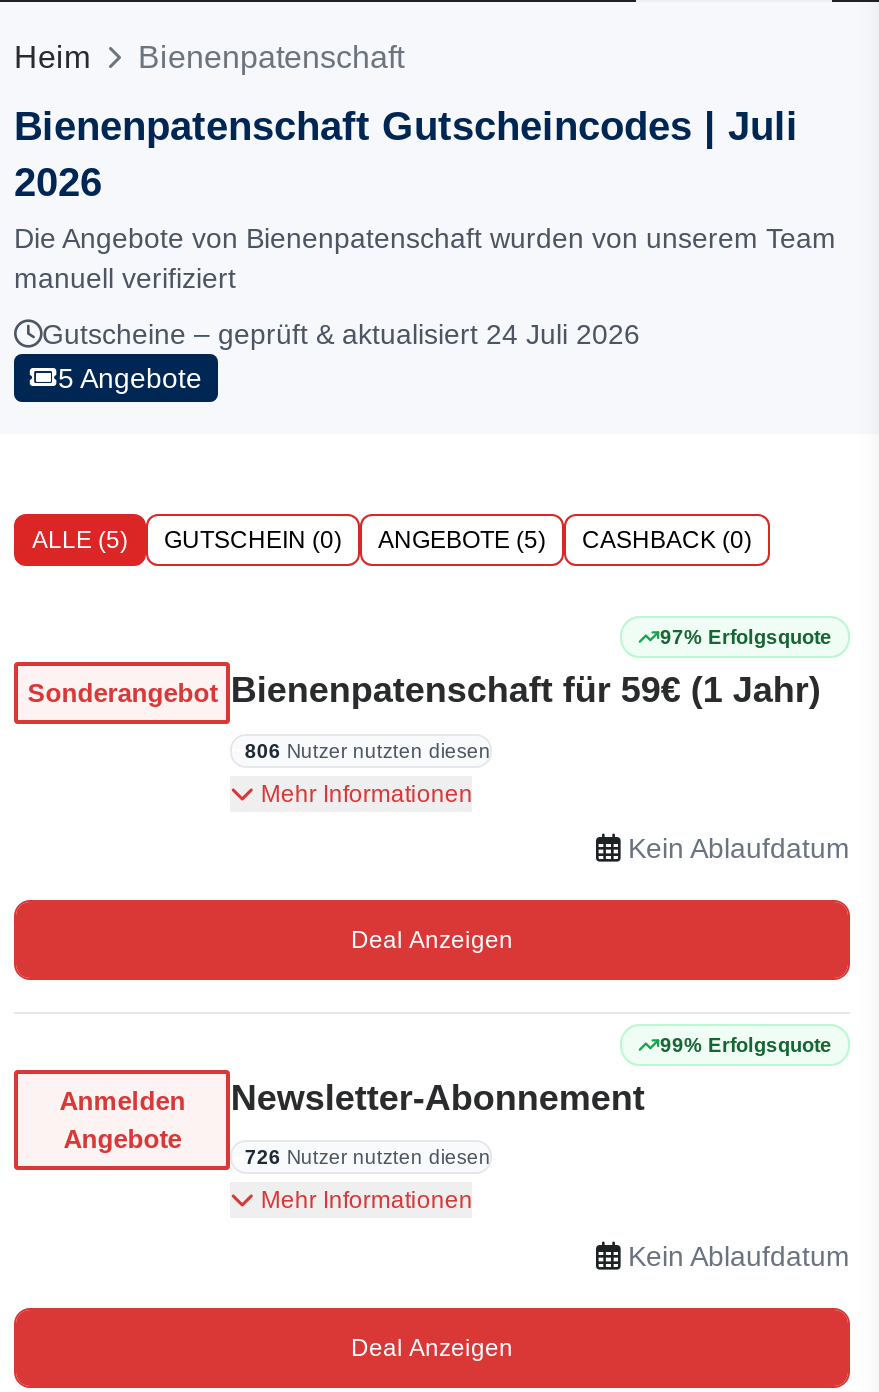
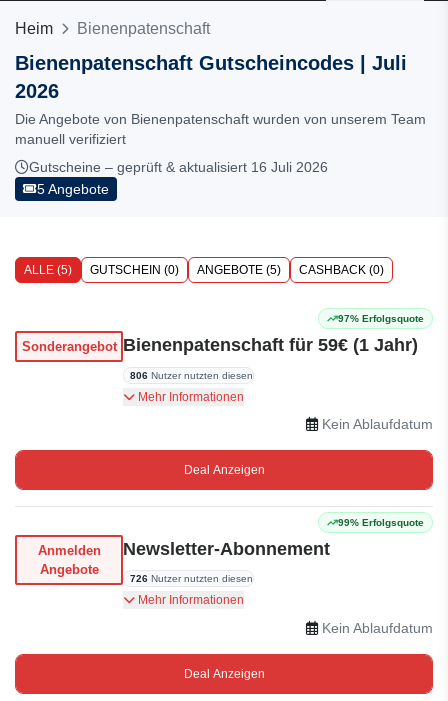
[42,318,640,350] Gutscheine – geprüft & aktualisiert 24 Juli 2026 -> [29,159,328,175] Gutscheine – geprüft & aktualisiert 16 Juli 2026

